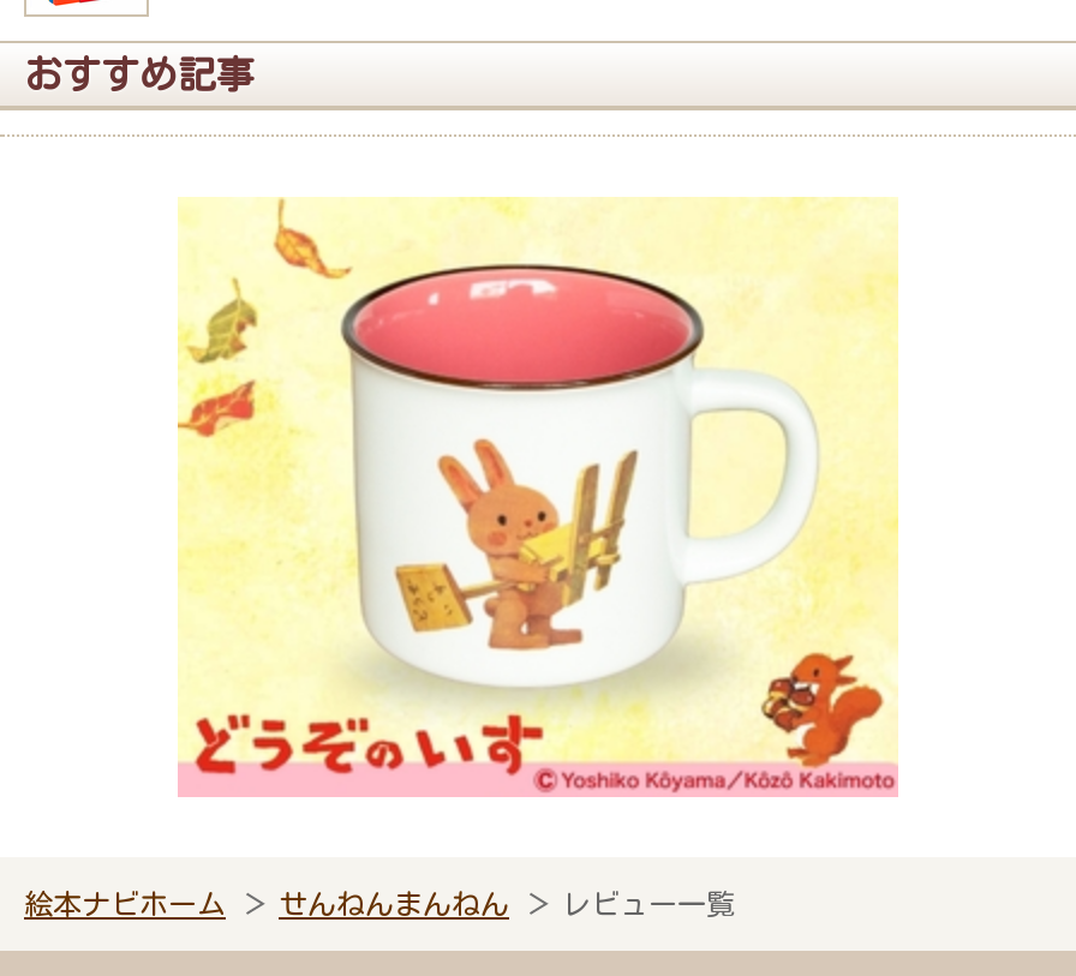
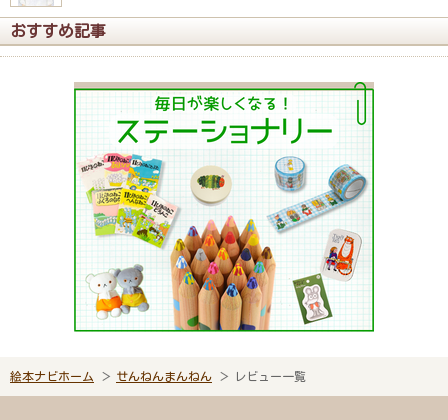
[175,197,898,797] [image] -> [73,81,375,333] [image]

